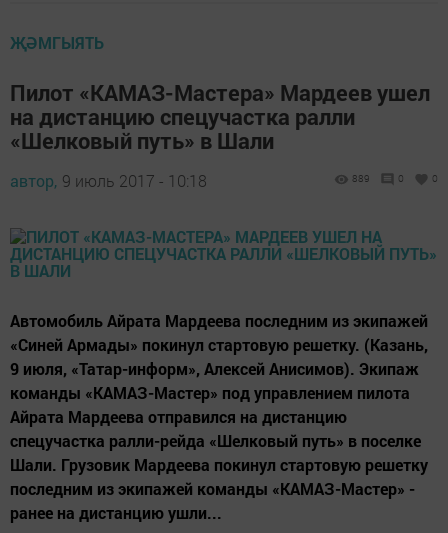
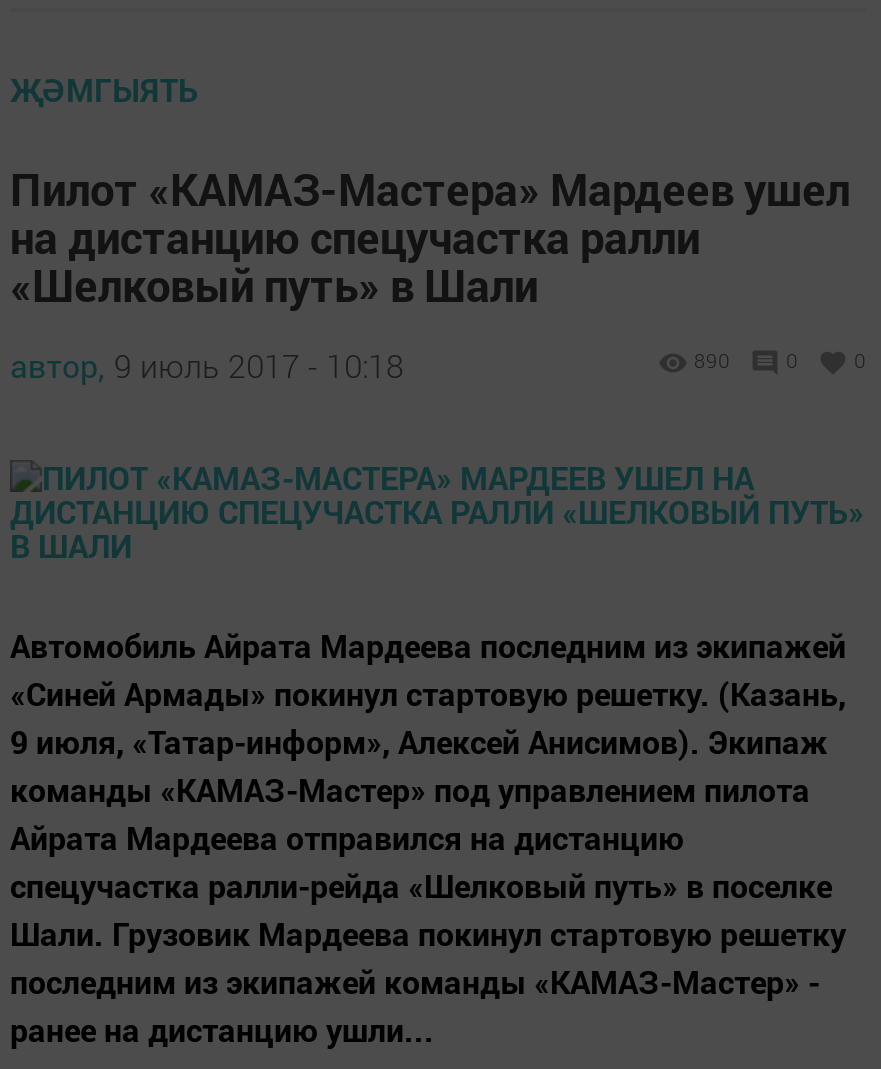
[352,172,370,185] 889 -> [694,348,730,374] 890

